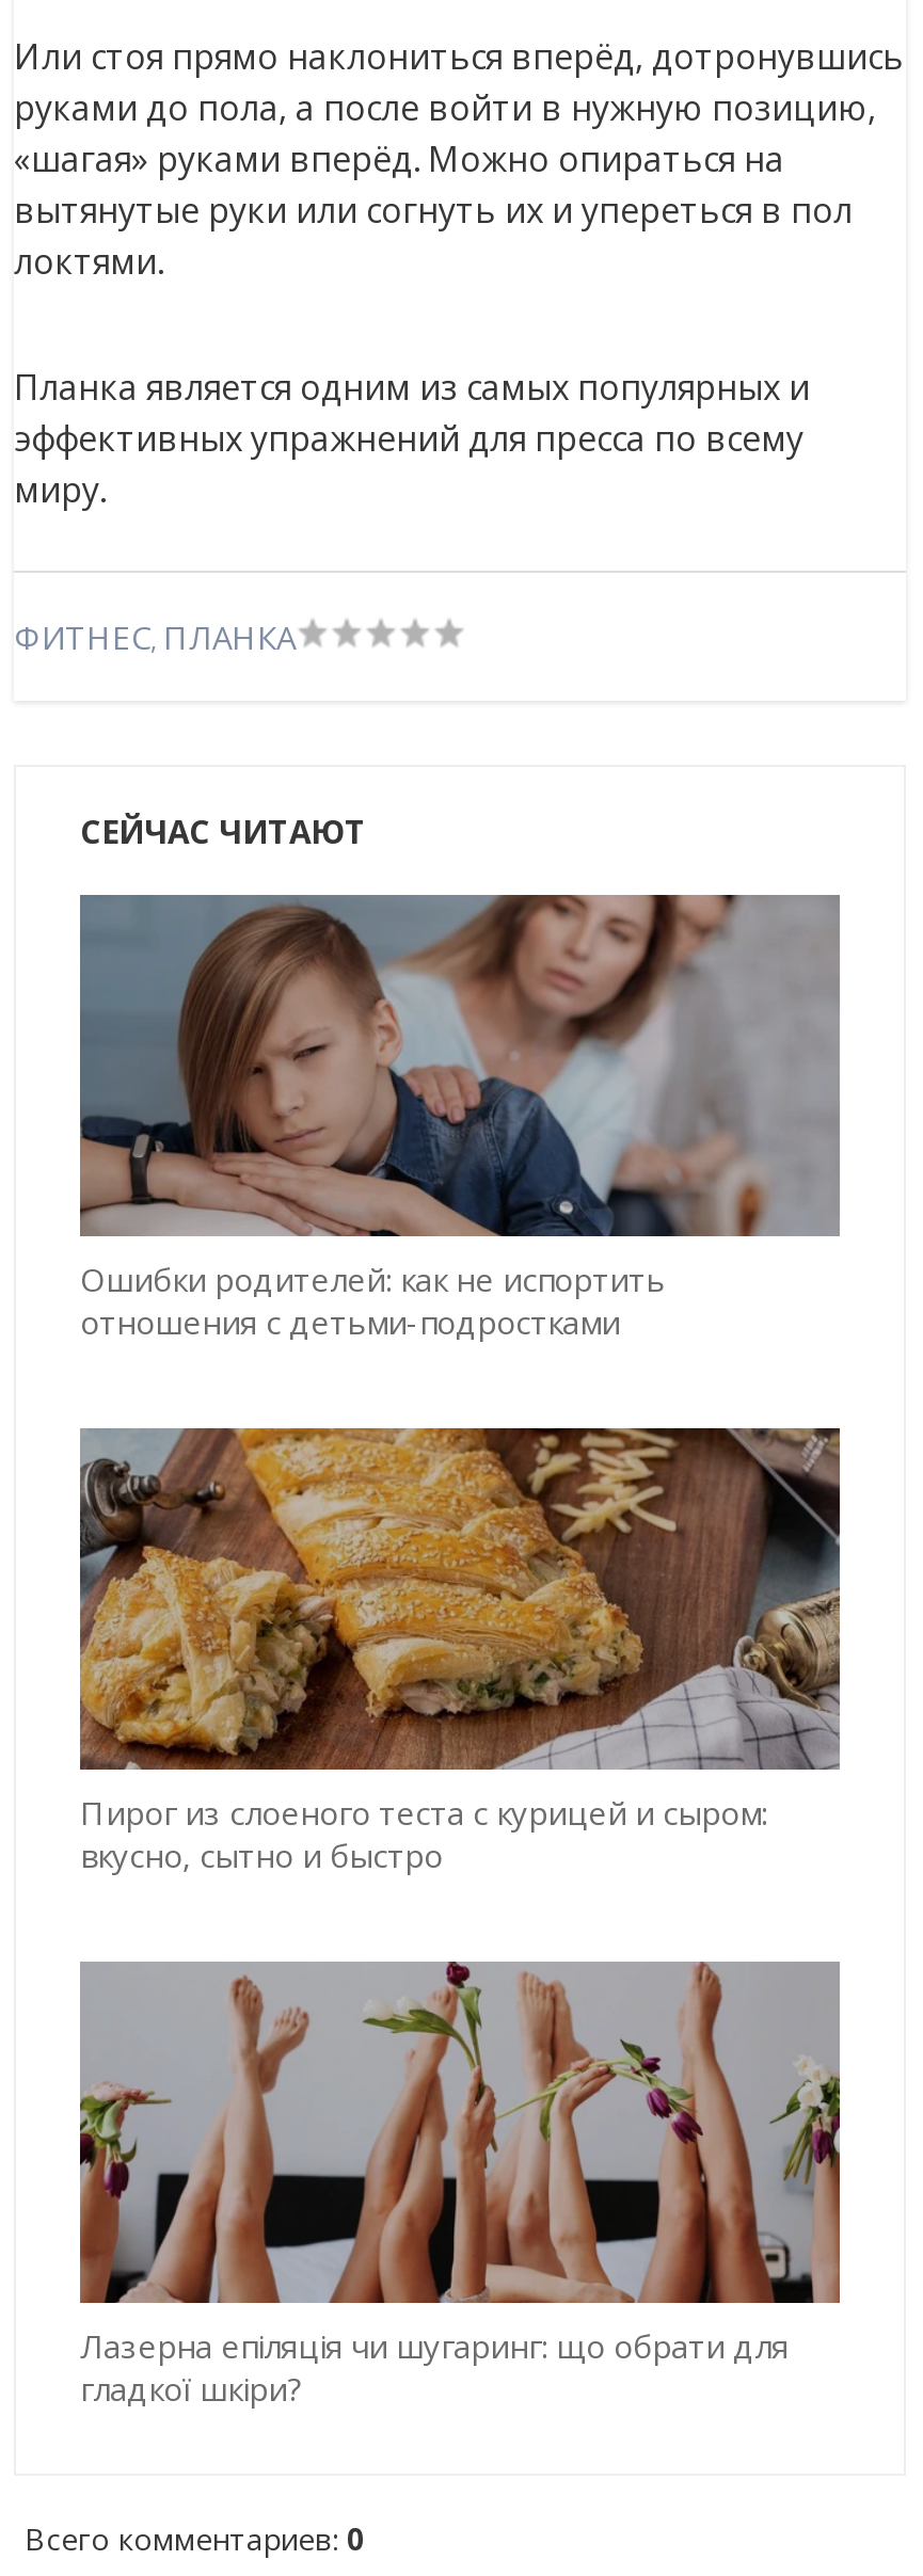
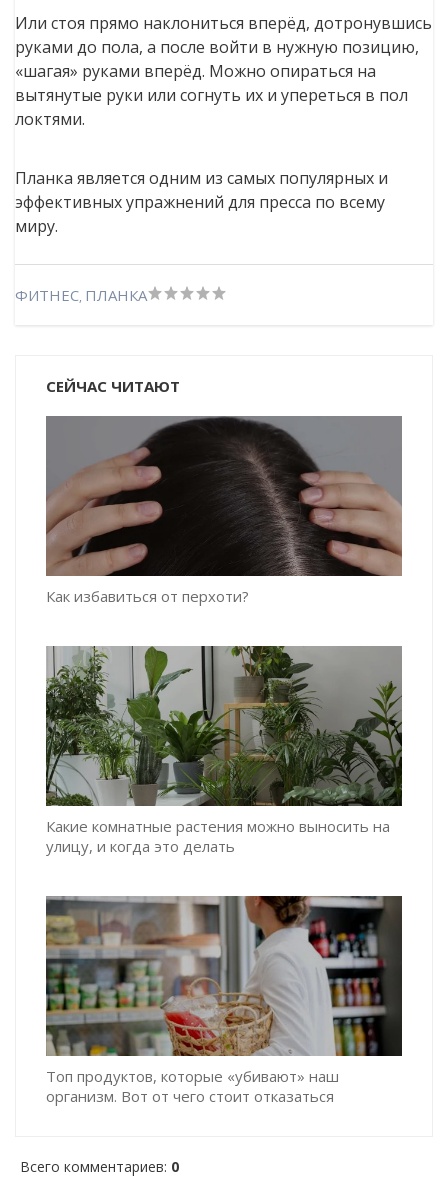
[80,893,838,1342] [image] | Ошибки родителей: как не испортить | отношения с детьми-подростками -> [46,416,402,606] [image] | Как избавиться от перхоти?
[78,1426,842,1876] [image] | Пирог из слоеного теста с курицей и сыром: | вкусно, сытно и быстро -> [45,645,402,856] [image] | Какие комнатные растения можно выносить на | улицу, и когда это делать
[80,1962,842,2409] [image] | Лазерна епіляція чи шугаринг: що обрати для | гладкої шкіри? -> [46,896,403,1106] [image] | Топ продуктов, которые «убивают» наш | организм. Вот от чего стоит отказаться

